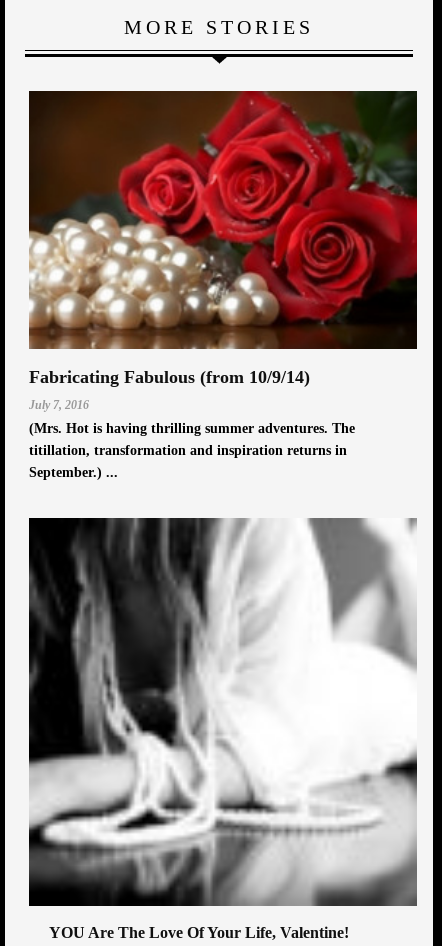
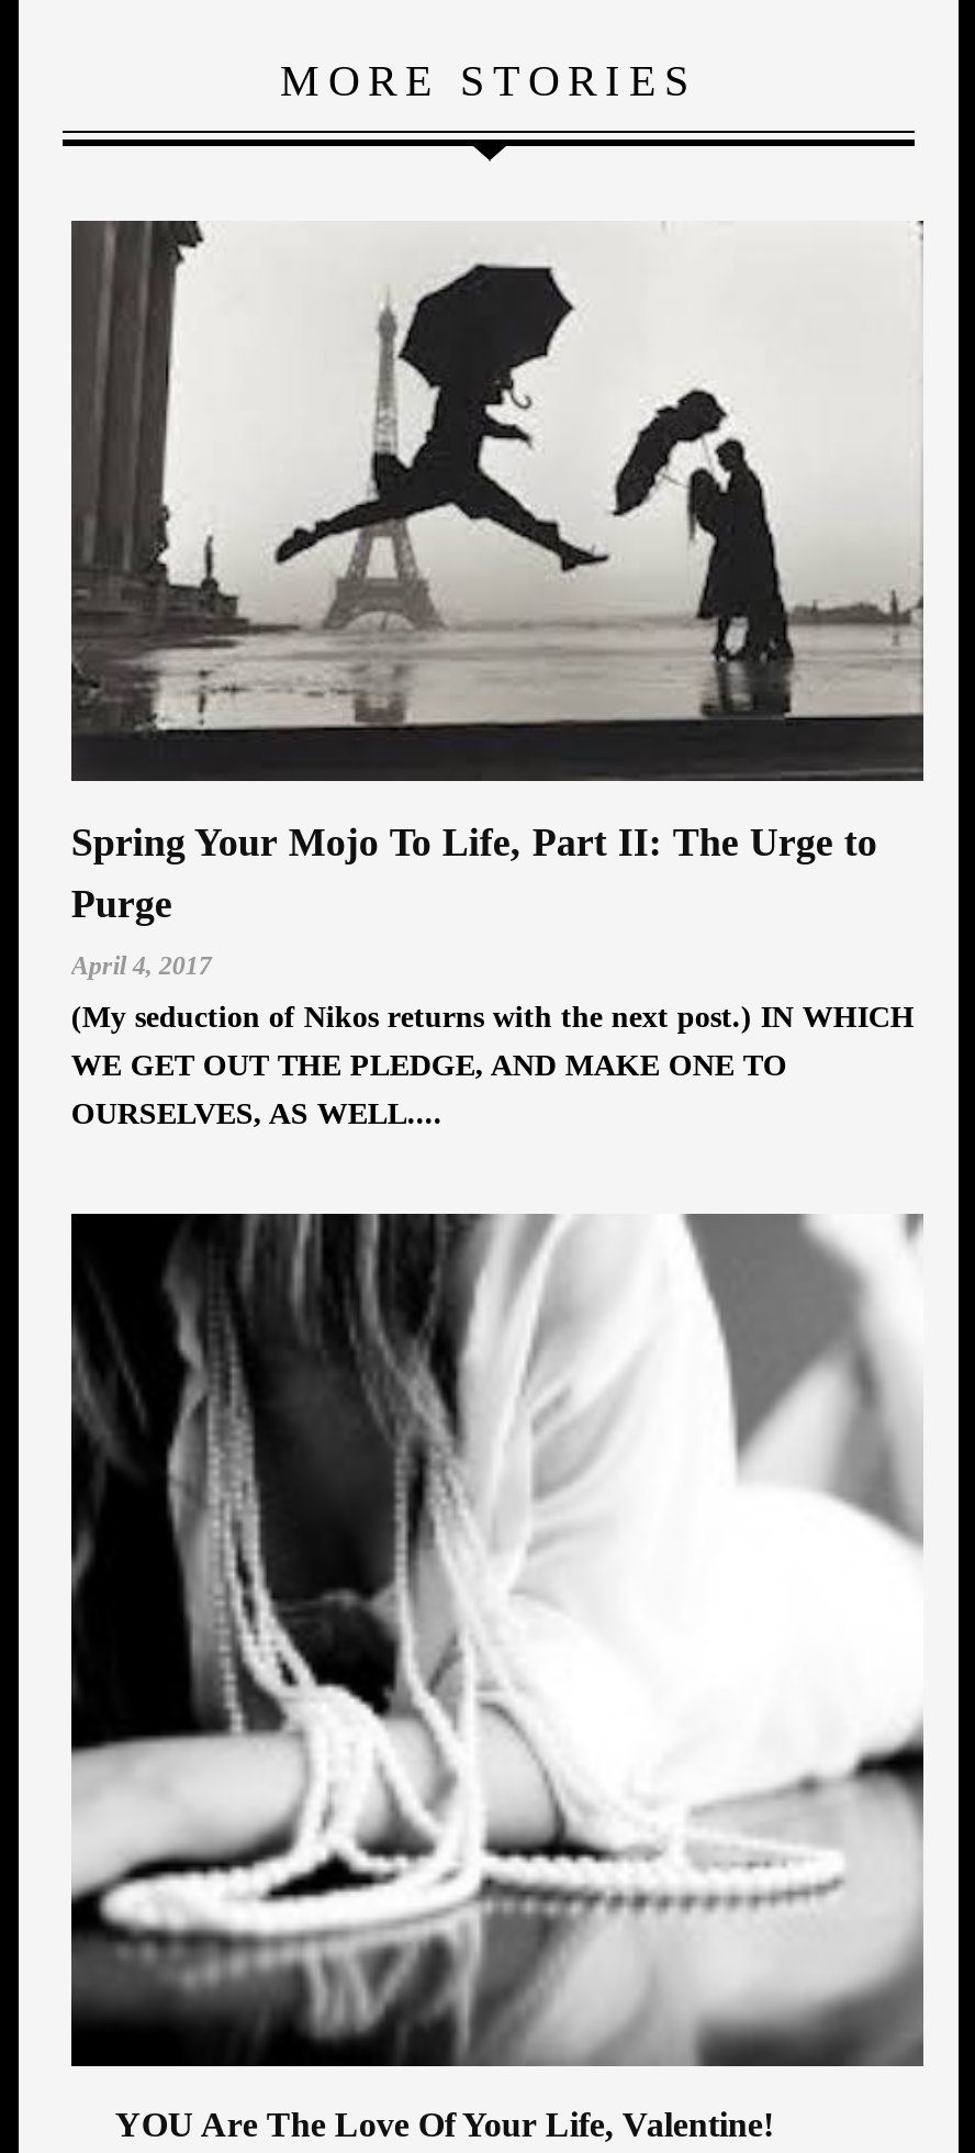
[28,90,418,387] [image] | Fabricating Fabulous (from 10/9/14) -> [69,221,923,926] [image] | Spring Your Mojo To Life, Part II: The Urge to | Purge
[29,398,89,412] July 7, 2016 -> [71,950,212,981] April 4, 2017
[29,421,355,436] (Mrs. Hot is having thrilling summer adventures. The -> [71,1000,914,1033] (My seduction of Nikos returns with the next post.) IN WHICH
[29,443,347,458] titillation, transformation and inspiration returns in -> [71,1049,787,1082] WE GET OUT THE PLEDGE, AND MAKE ONE TO
[29,465,118,480] September.) ... -> [71,1097,442,1130] OURSELVES, AS WELL....

